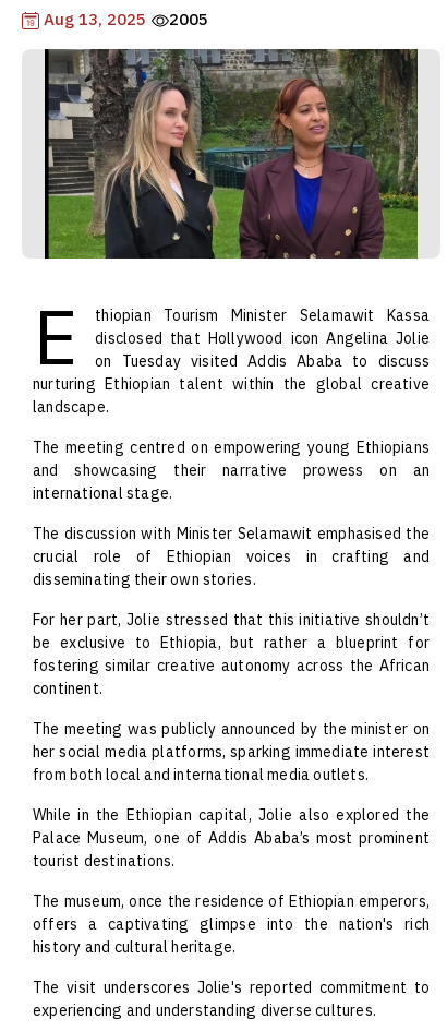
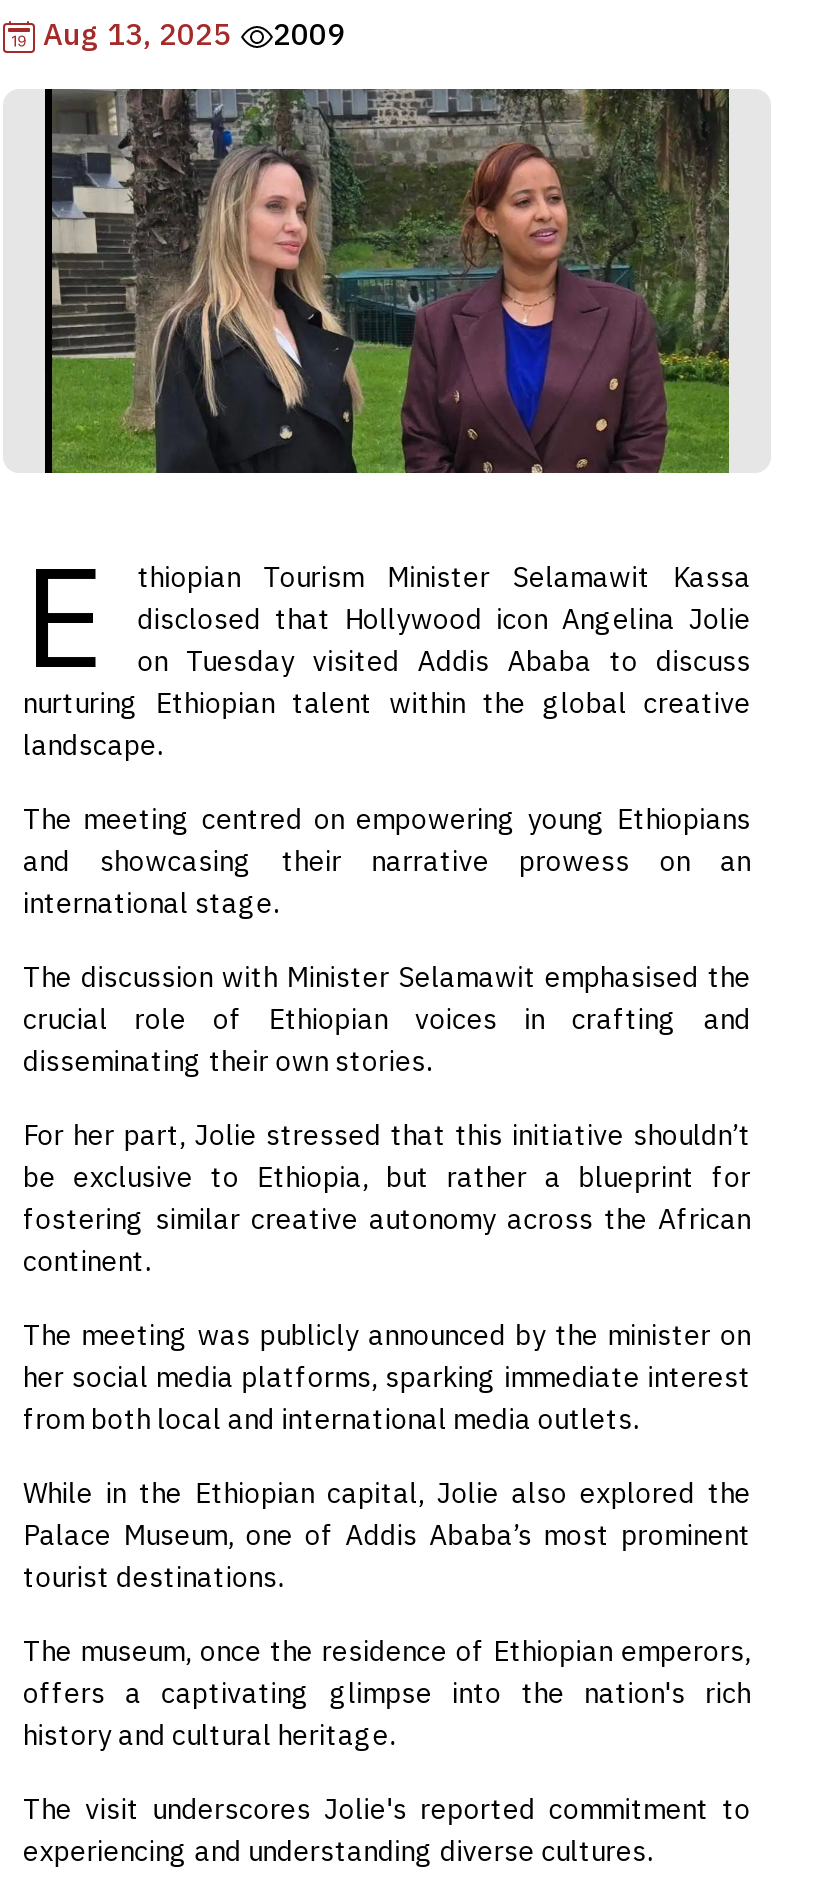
[39,8,208,32] Aug 13, 2025 2005 -> [35,13,345,57] Aug 13, 2025 2009

